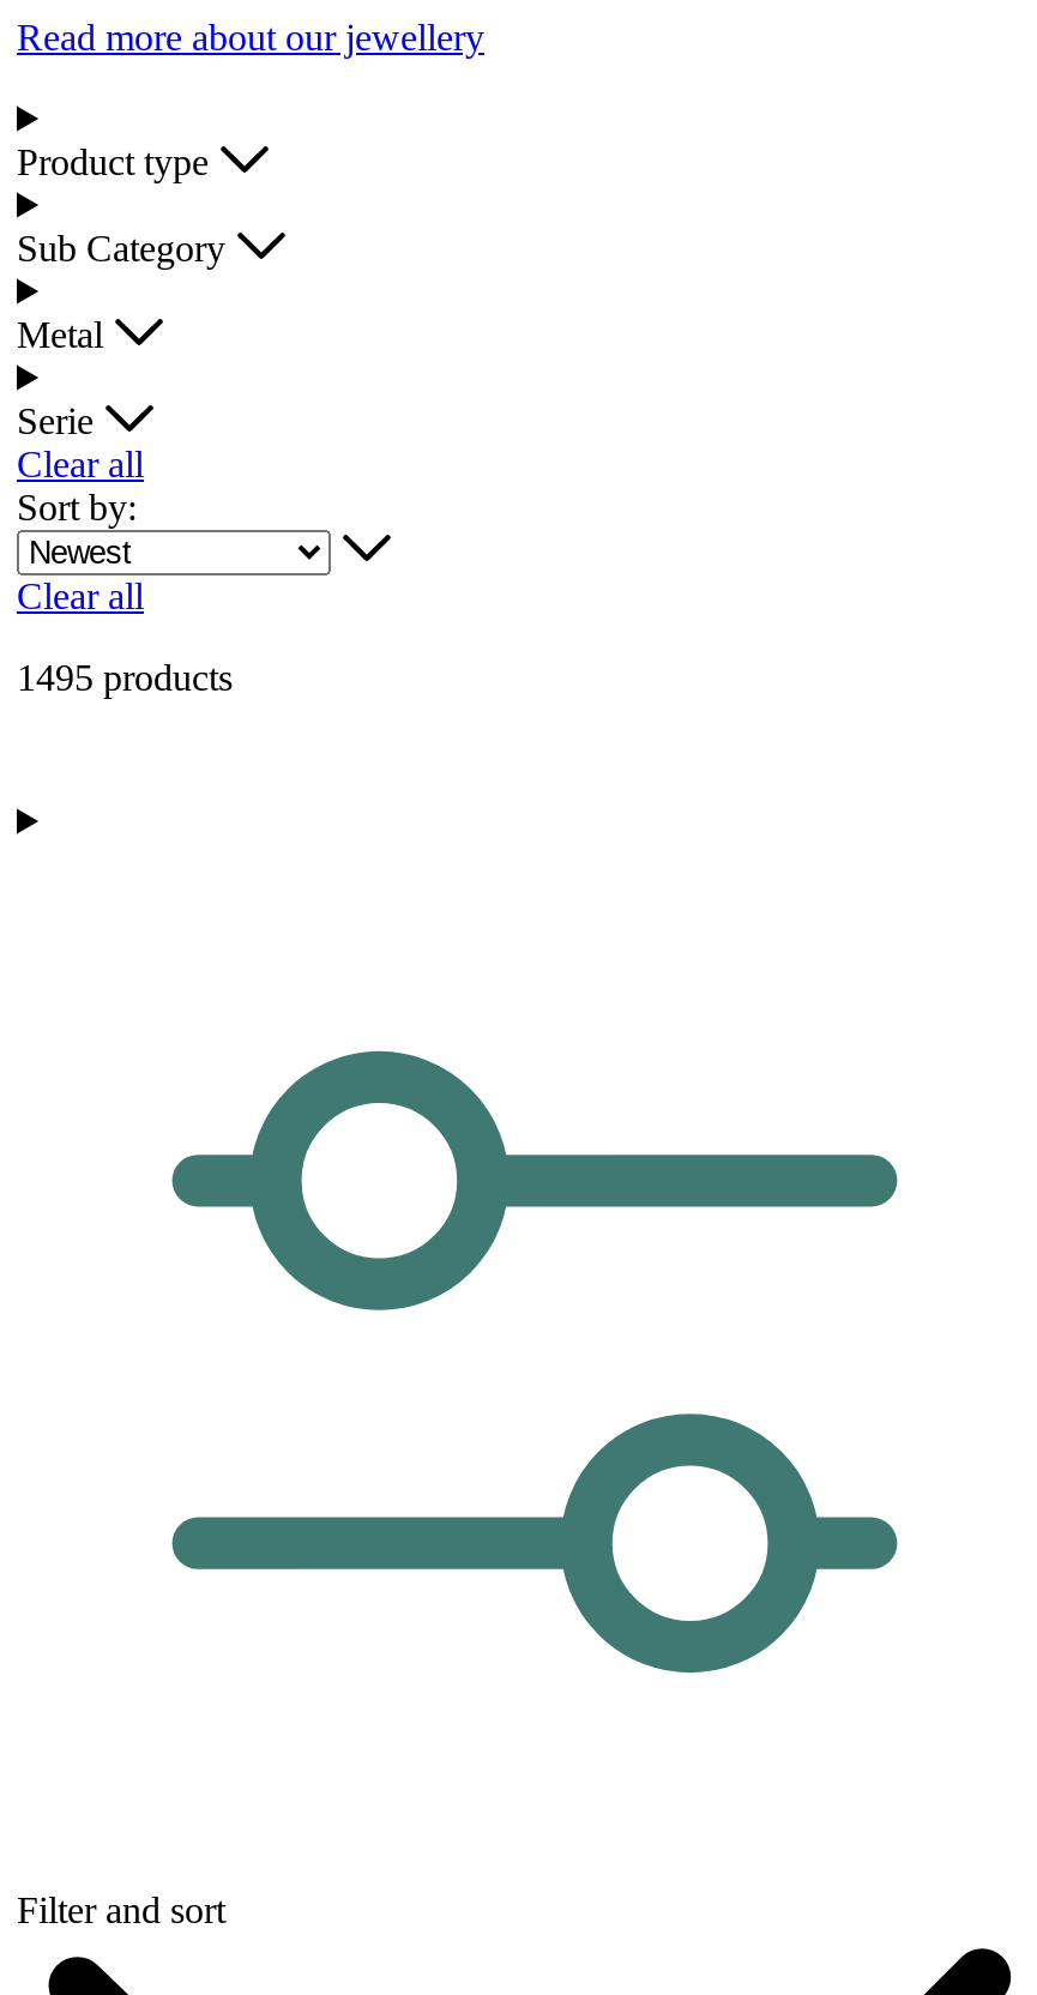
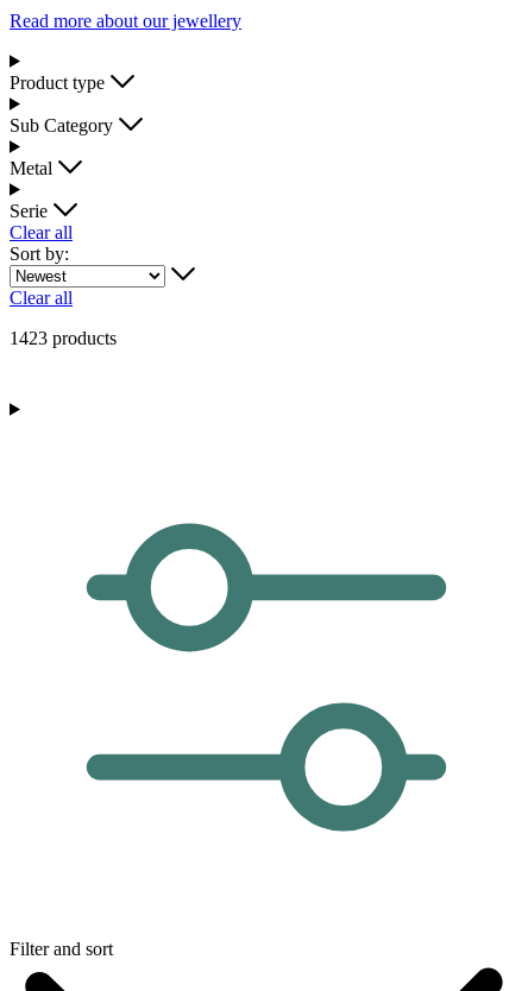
[17,657,233,697] 1495 products -> [10,328,117,348] 1423 products

